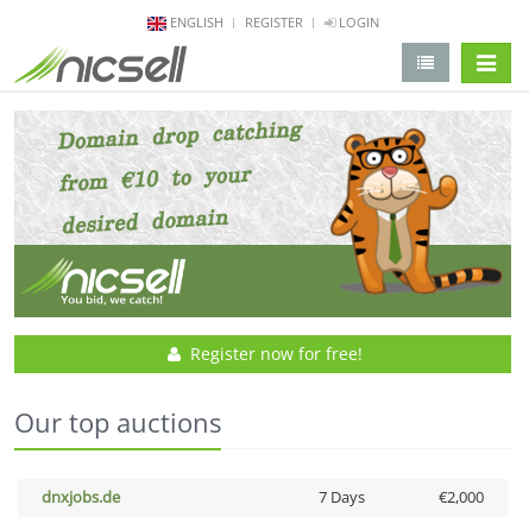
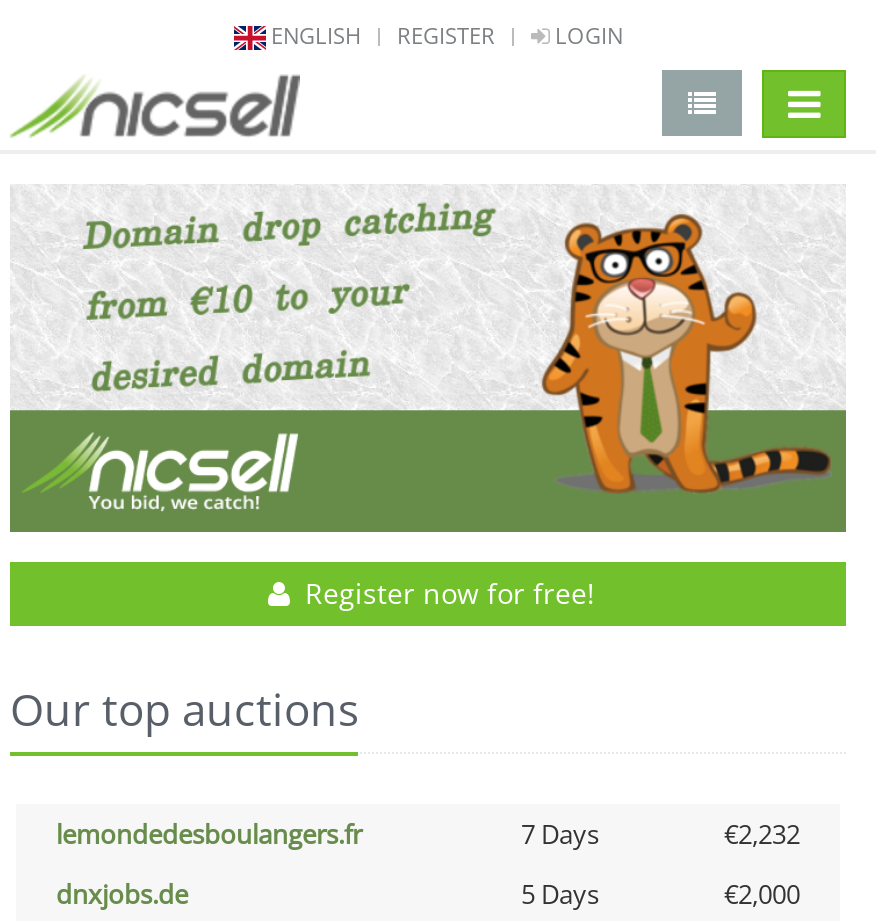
none -> [56,816,800,852] lemondedesboulangers.fr | 7 Days | €2,232
[318,486,364,508] 7 Days -> [521,876,599,912] 5 Days

